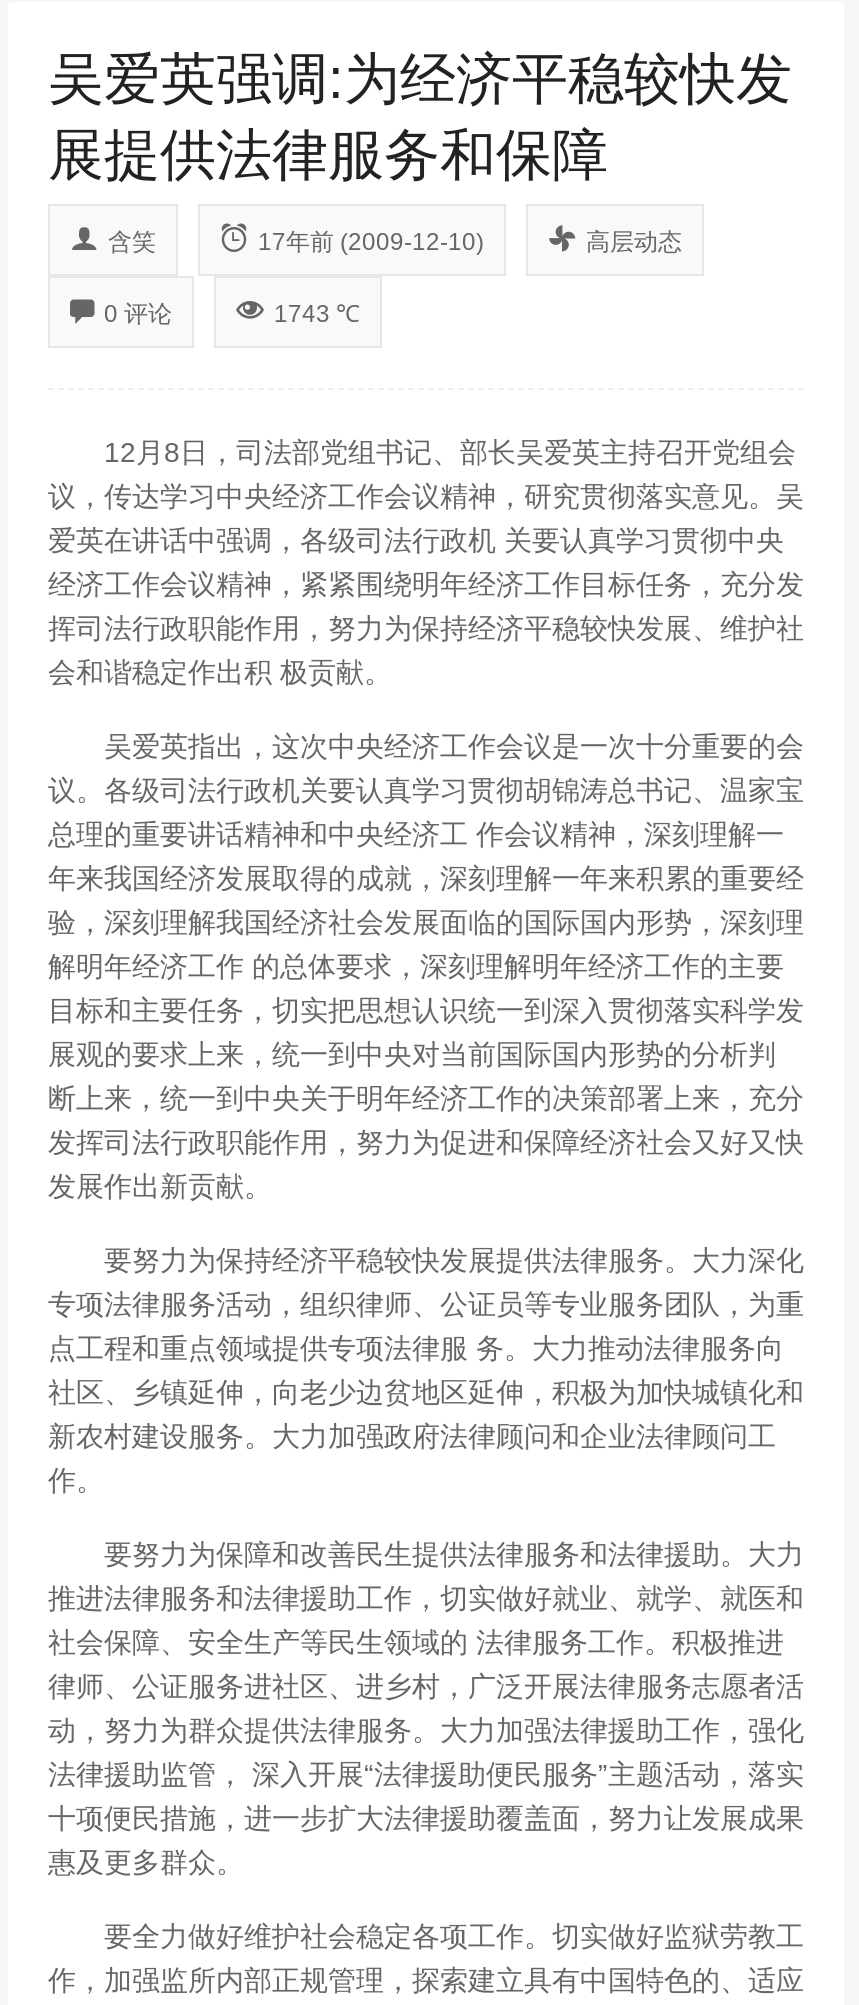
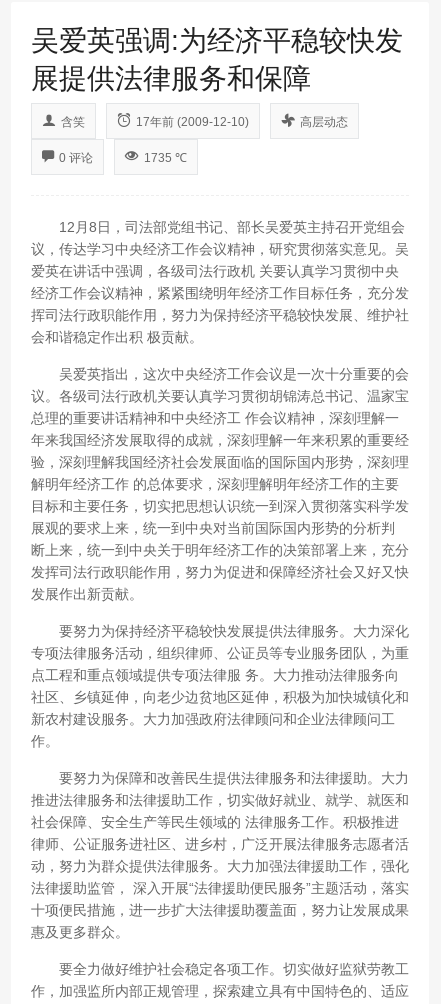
[274,300,360,328] 1743 ℃ -> [144,151,187,165] 1735 ℃

